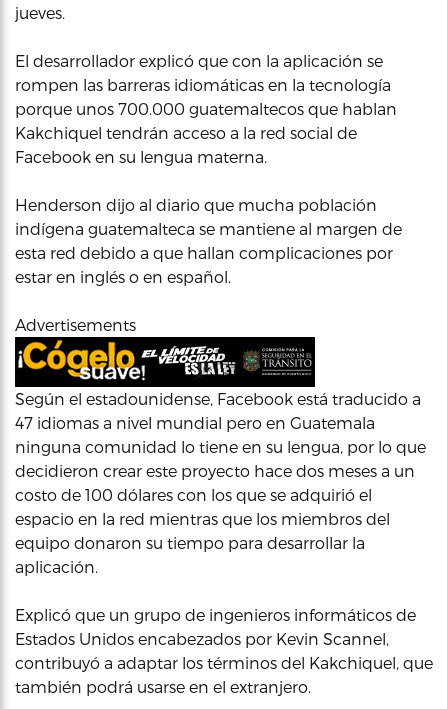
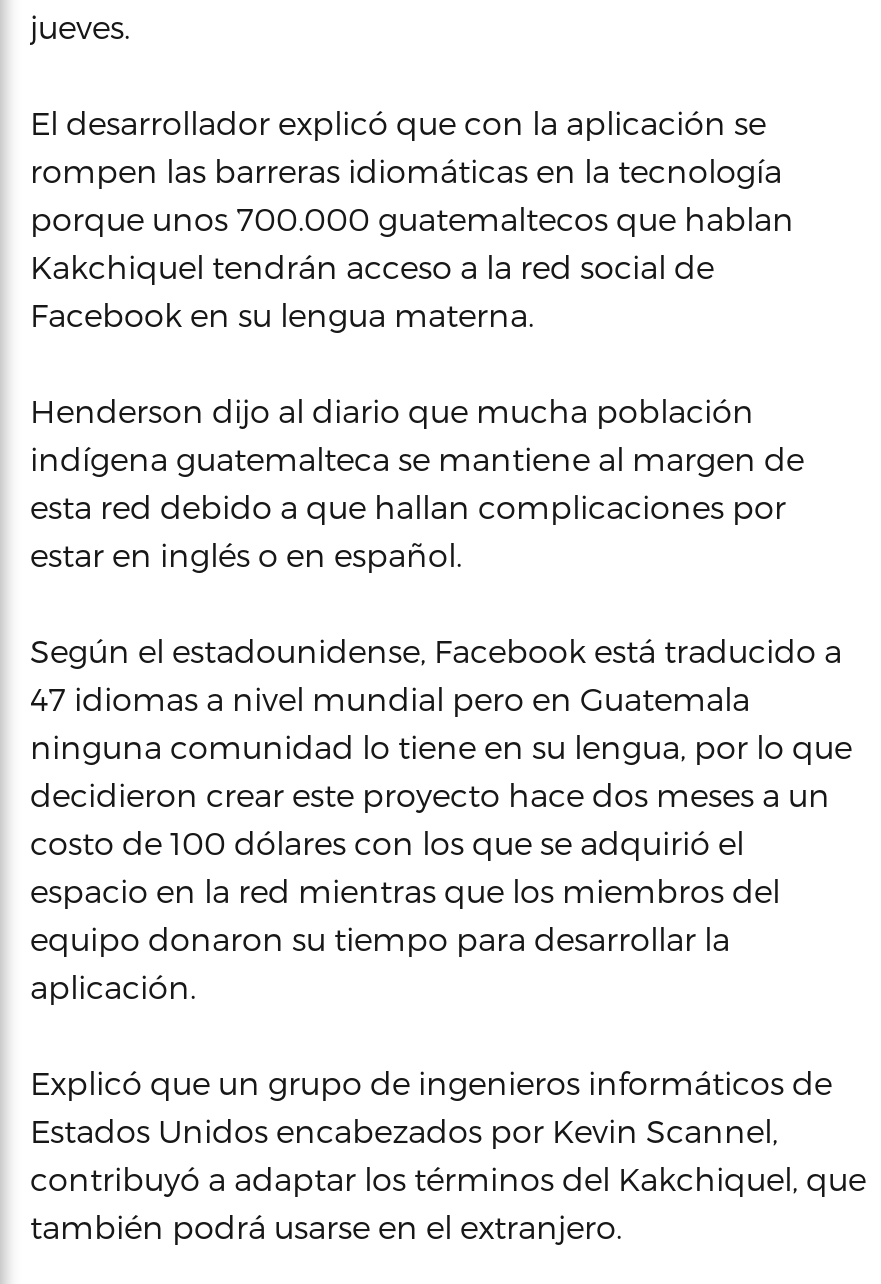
[15,315,136,334] Advertisements -> none
[14,336,316,387] [image] -> none

